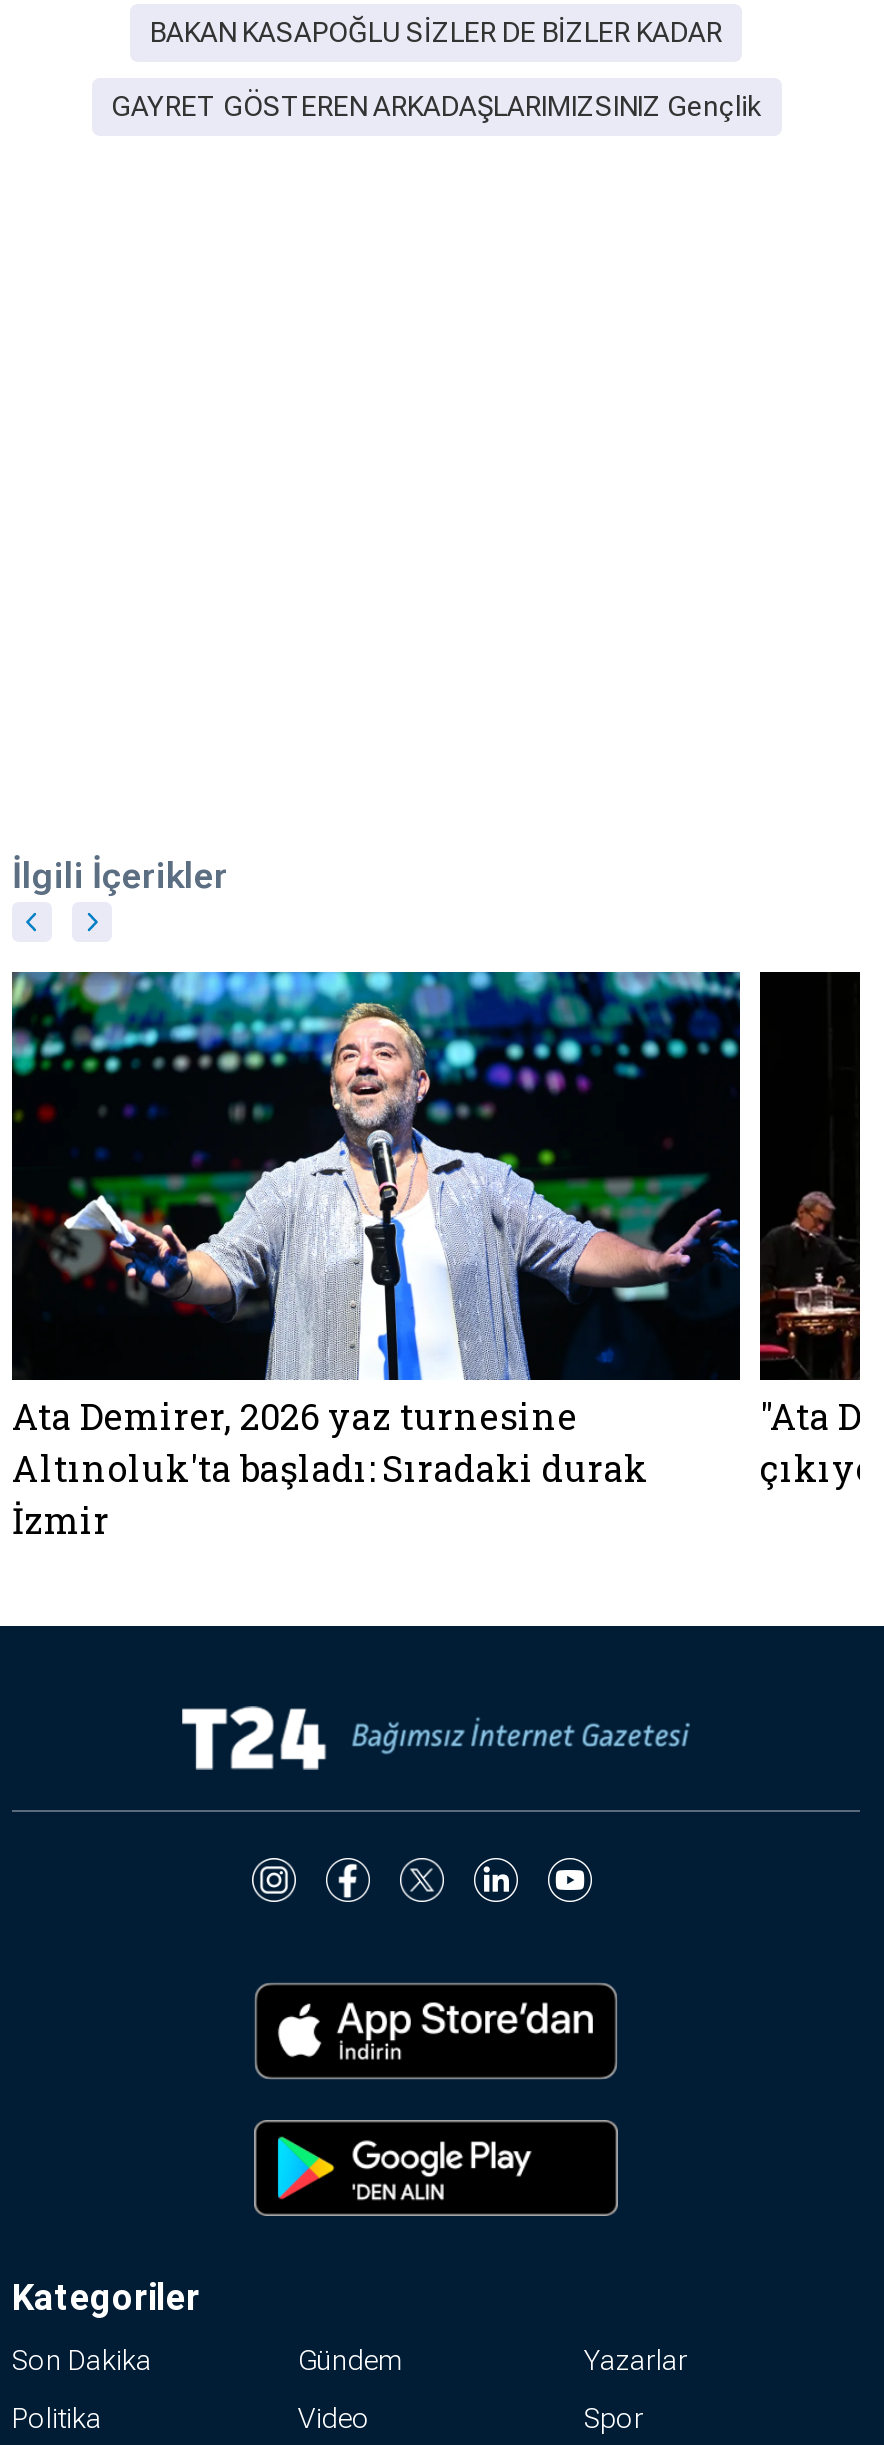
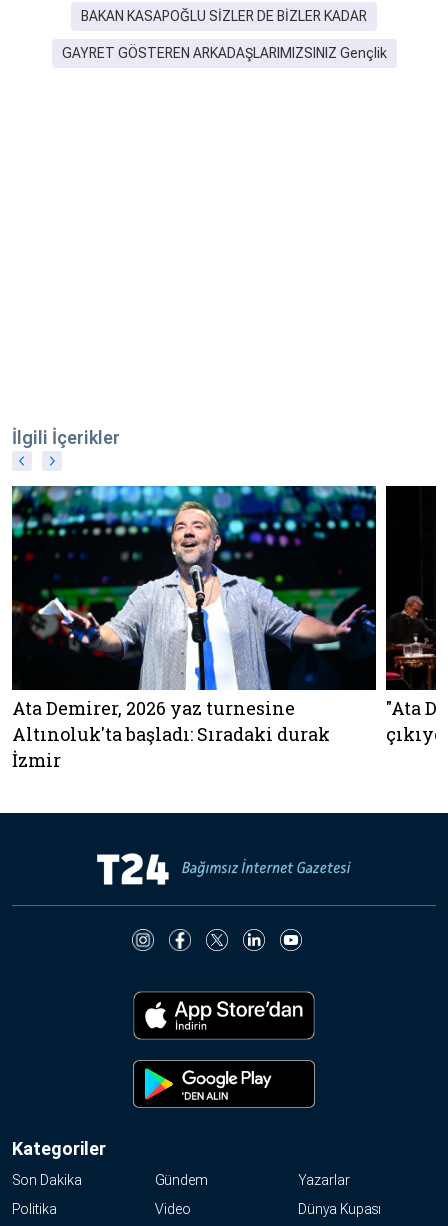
[584,2401,644,2433] Spor -> [298,1201,381,1217] Dünya Kupası

